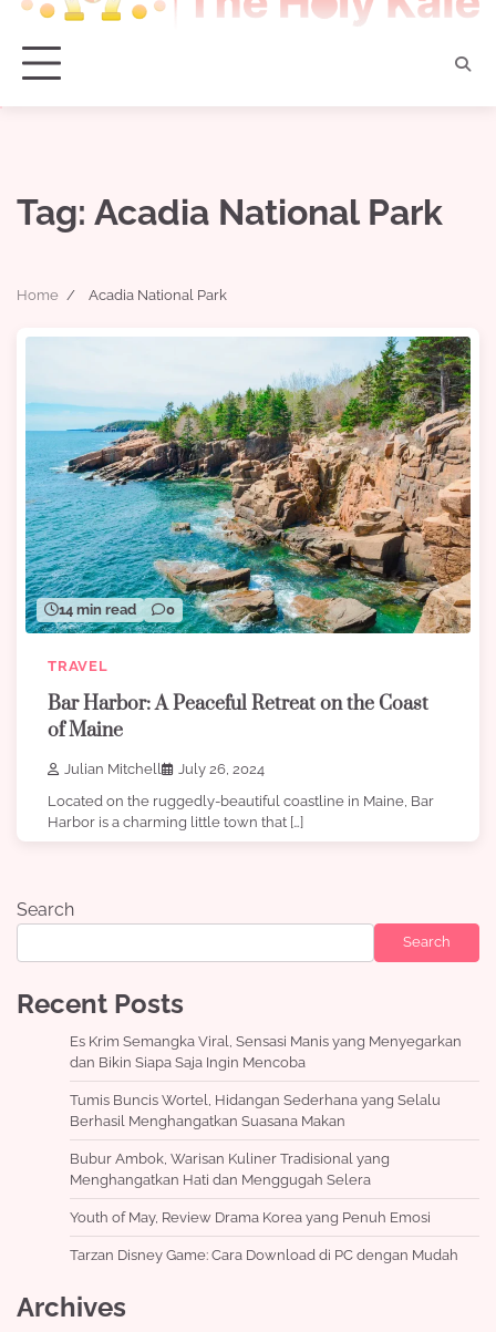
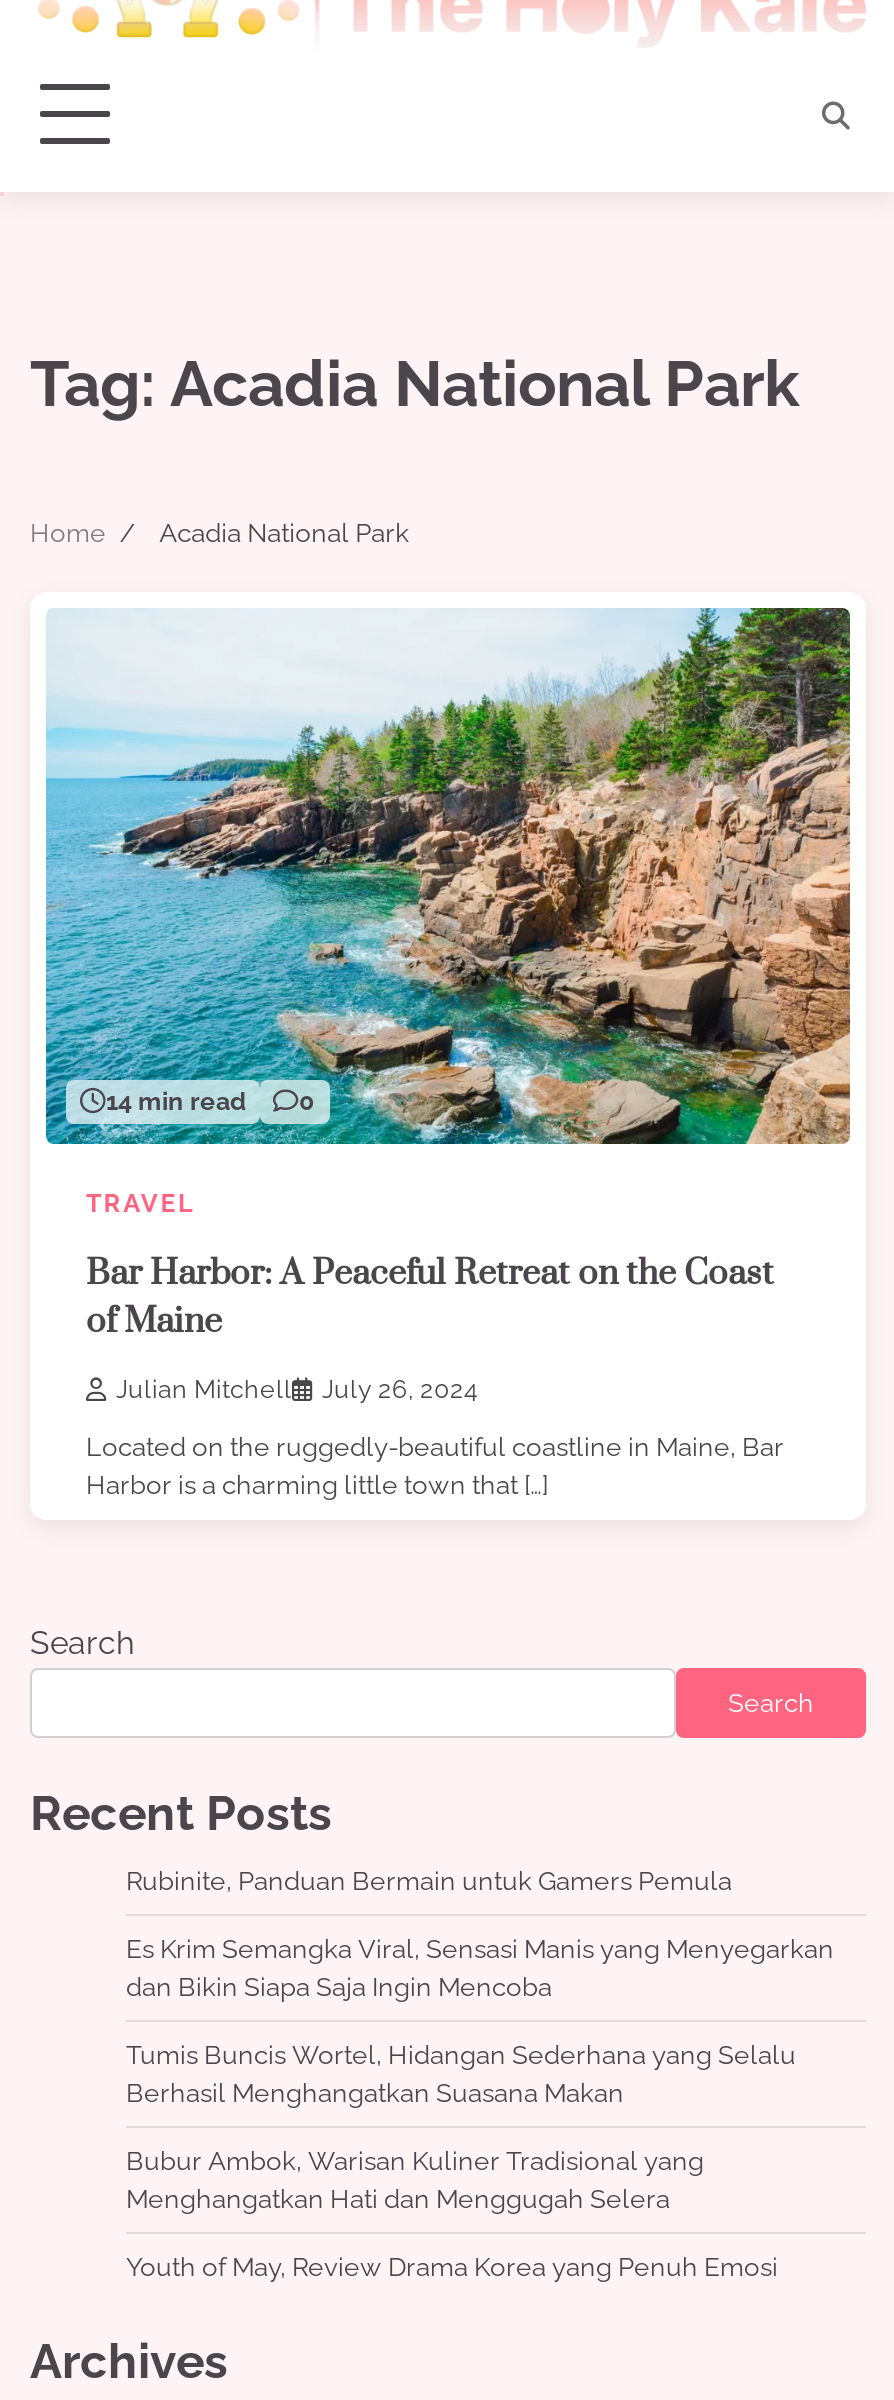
none -> [126,1866,732,1896] Rubinite, Panduan Bermain untuk Gamers Pemula
moved [70,1033,462,1225] -> [126,1934,834,2282]: Es Krim Semangka Viral, Sensasi Manis yang Menyegarkan | dan Bikin Siapa Saja Ingin Mencoba | Tumis Buncis Wortel, Hidangan Sederhana yang Selalu | Berhasil Menghangatkan Suasana Makan | Bubur Ambok, Warisan Kuliner Tradisional yang | Menghangatkan Hati dan Menggugah Selera | Youth of May, Review Drama Korea yang Penuh Emosi
[70,1247,458,1263] Tarzan Disney Game: Cara Download di PC dengan Mudah -> none

